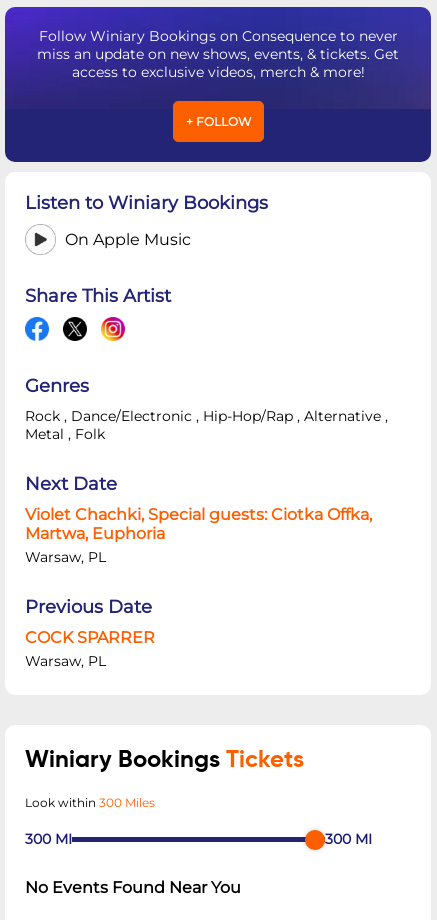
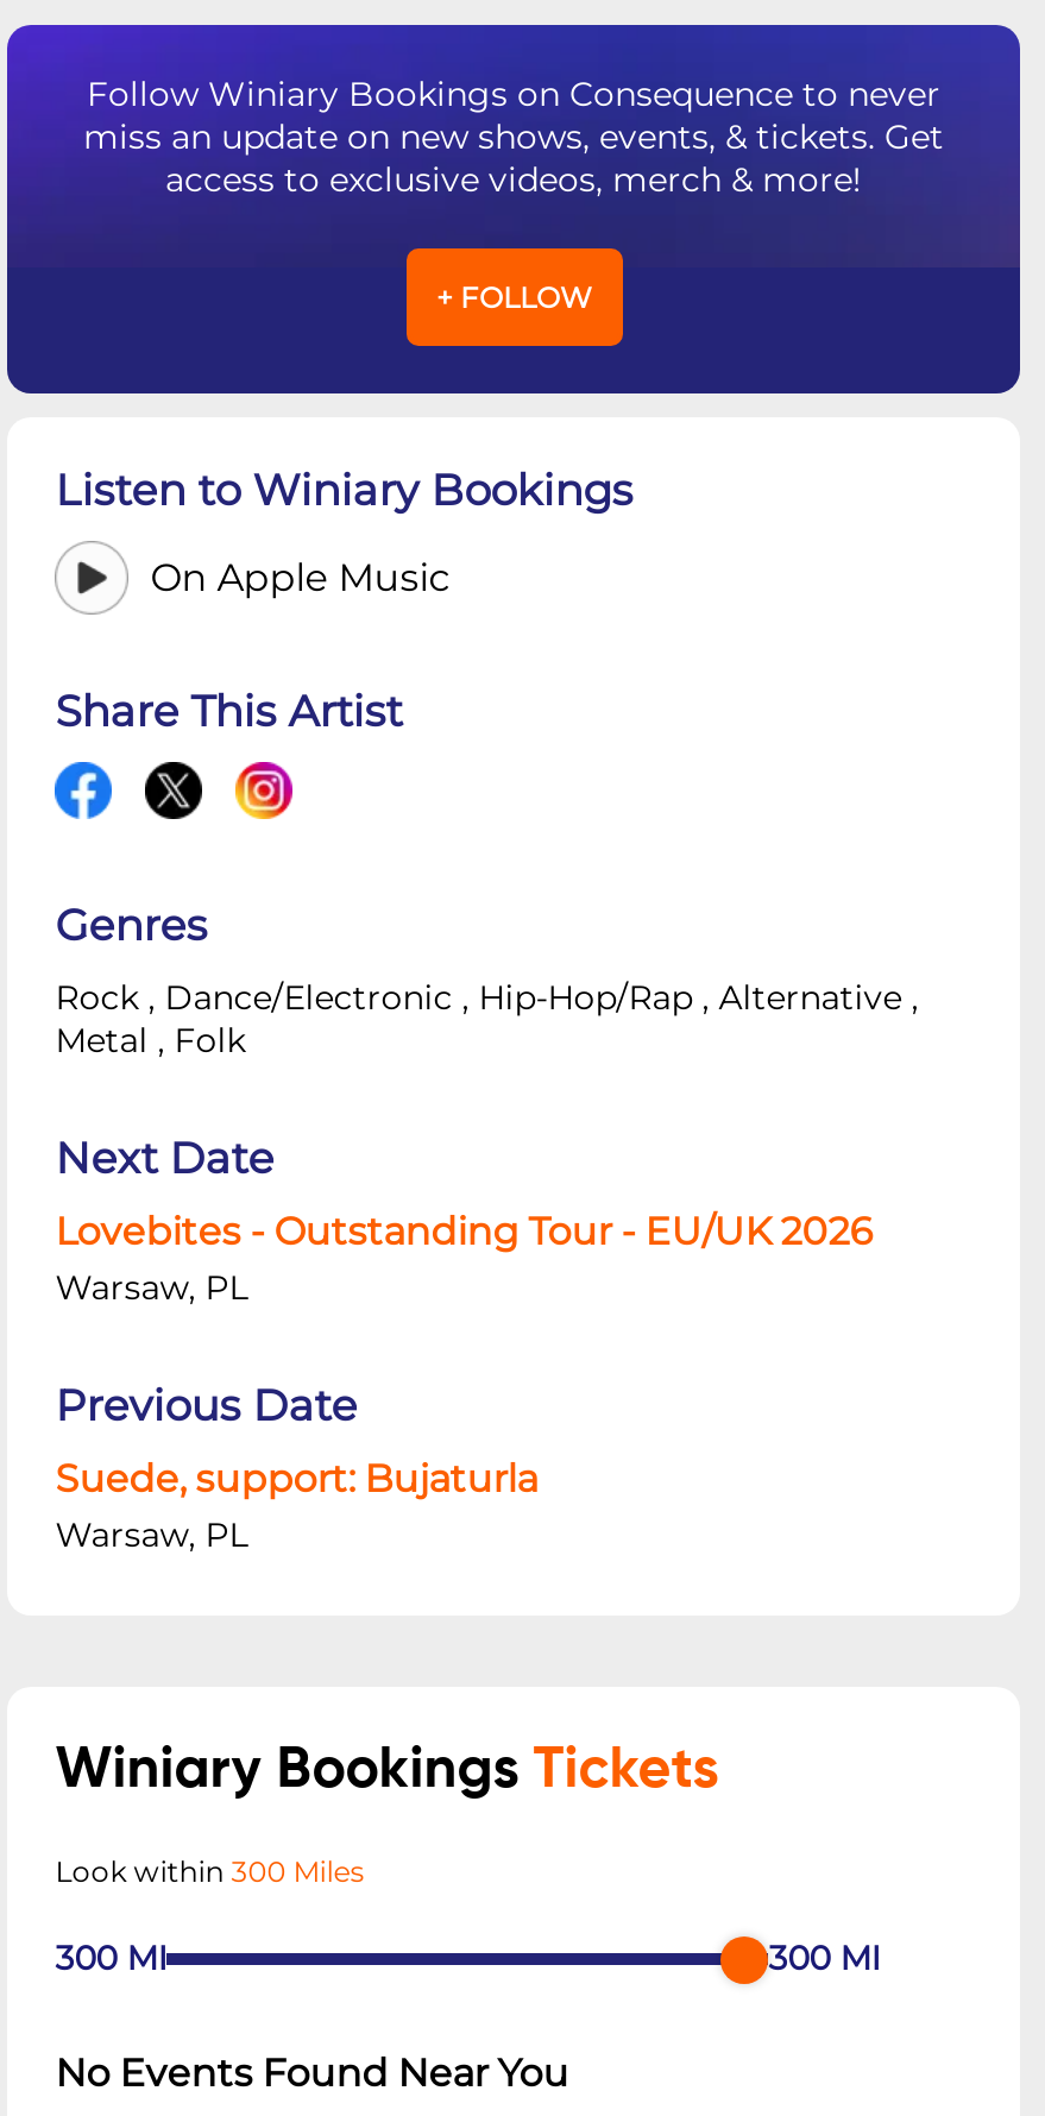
[25,505,372,543] Violet Chachki, Special guests: Ciotka Offka, | Martwa, Euphoria -> [55,1209,873,1254] Lovebites - Outstanding Tour - EU/UK 2026
[25,628,155,647] COCK SPARRER -> [55,1456,538,1501] Suede, support: Bujaturla

